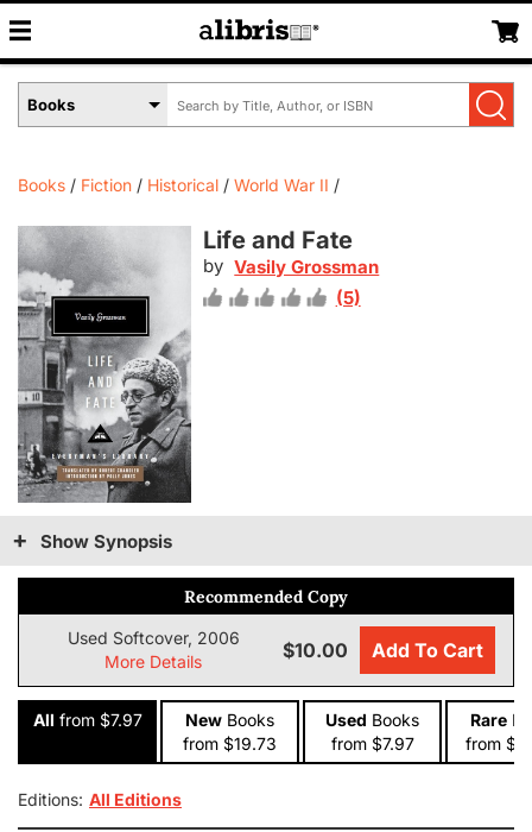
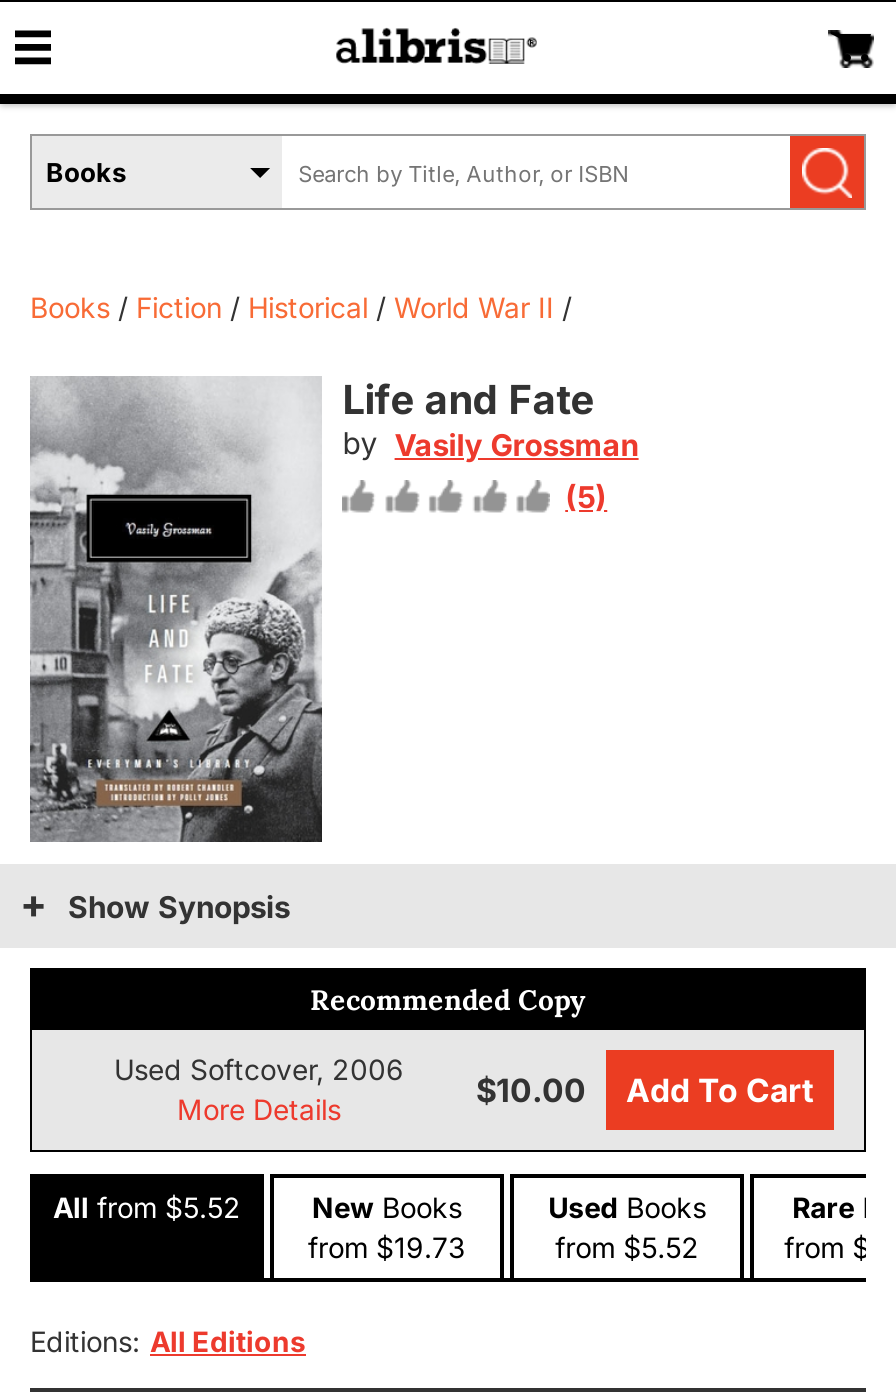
[33,710,142,730] All from $7.97 -> [53,1190,241,1224] All from $5.52
[331,733,414,754] from $7.97 -> [555,1230,699,1264] from $5.52

